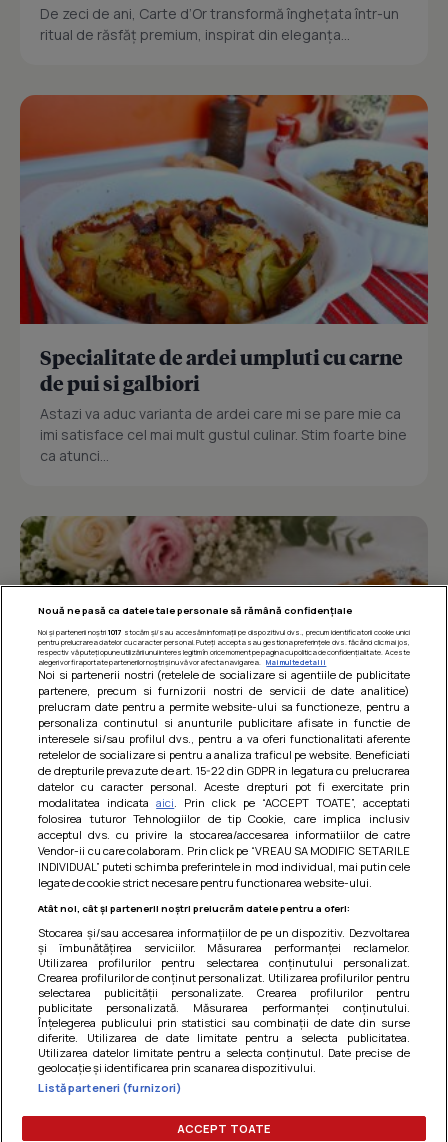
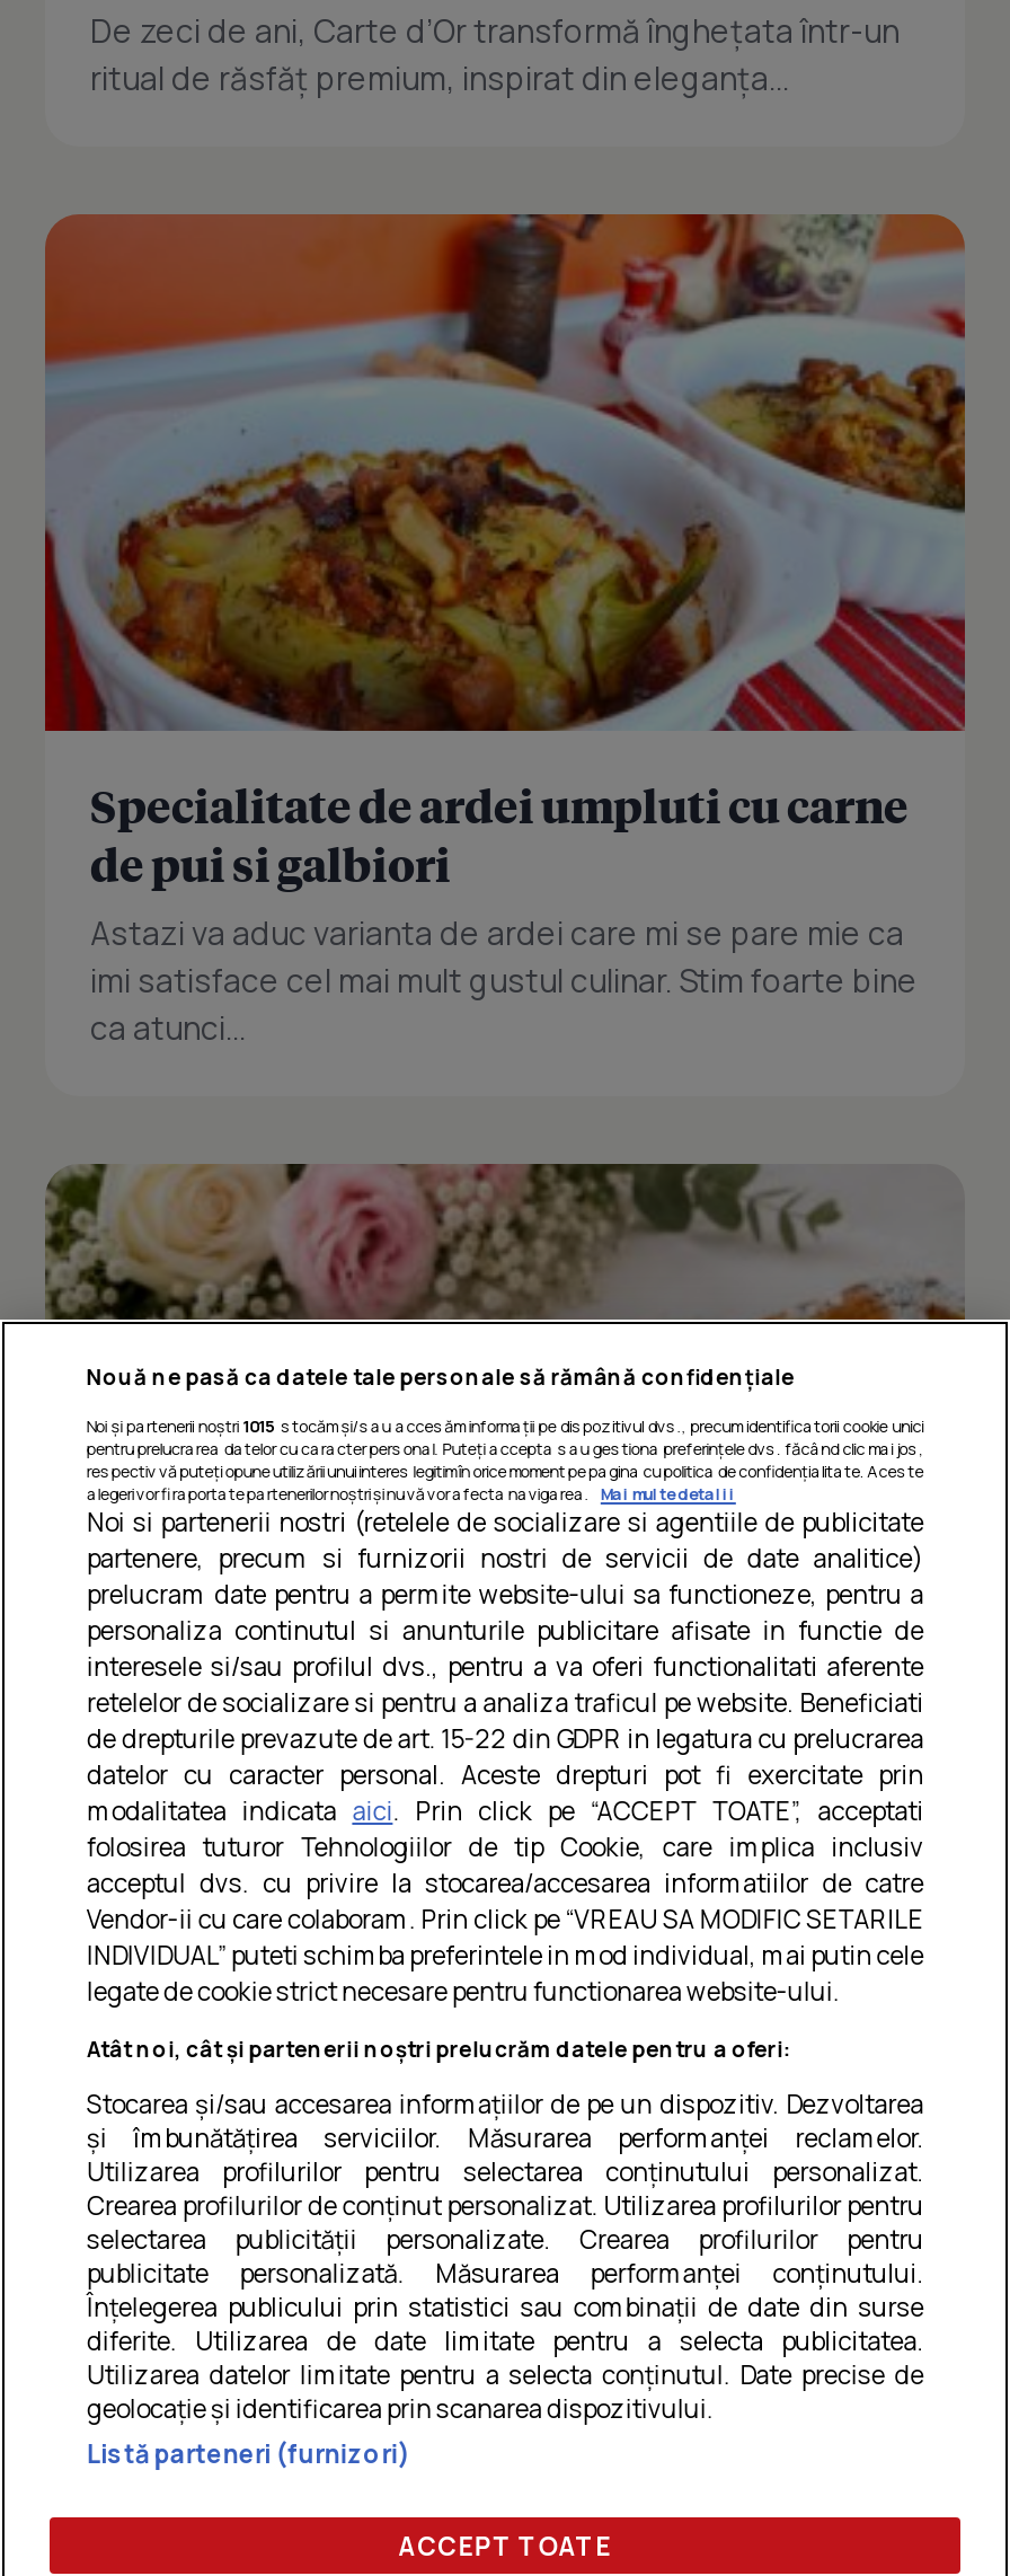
[38,627,410,637] Noi și partenerii noștri 1017 stocăm și/sau accesăm informații pe dispozitivul dvs., precum identificatorii cookie unici -> [87,1413,923,1436] Noi și partenerii noștri 1015 stocăm și/sau accesăm informații pe dispozitivul dvs., precum identificatorii cookie unici

